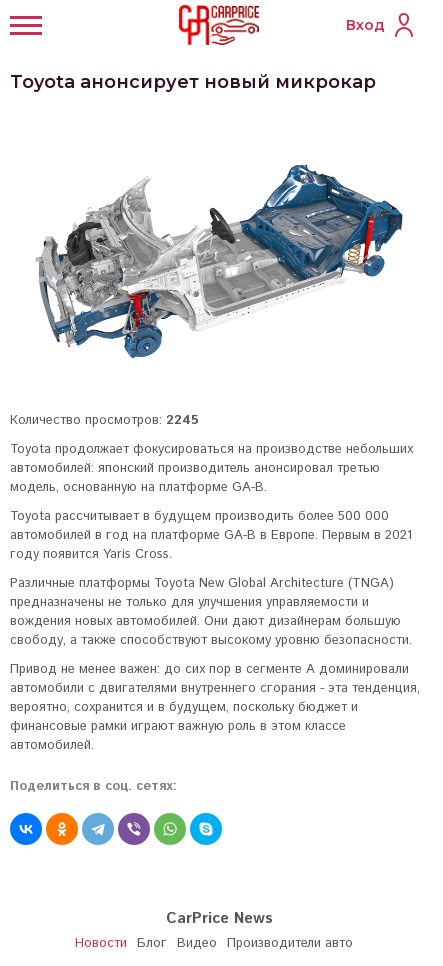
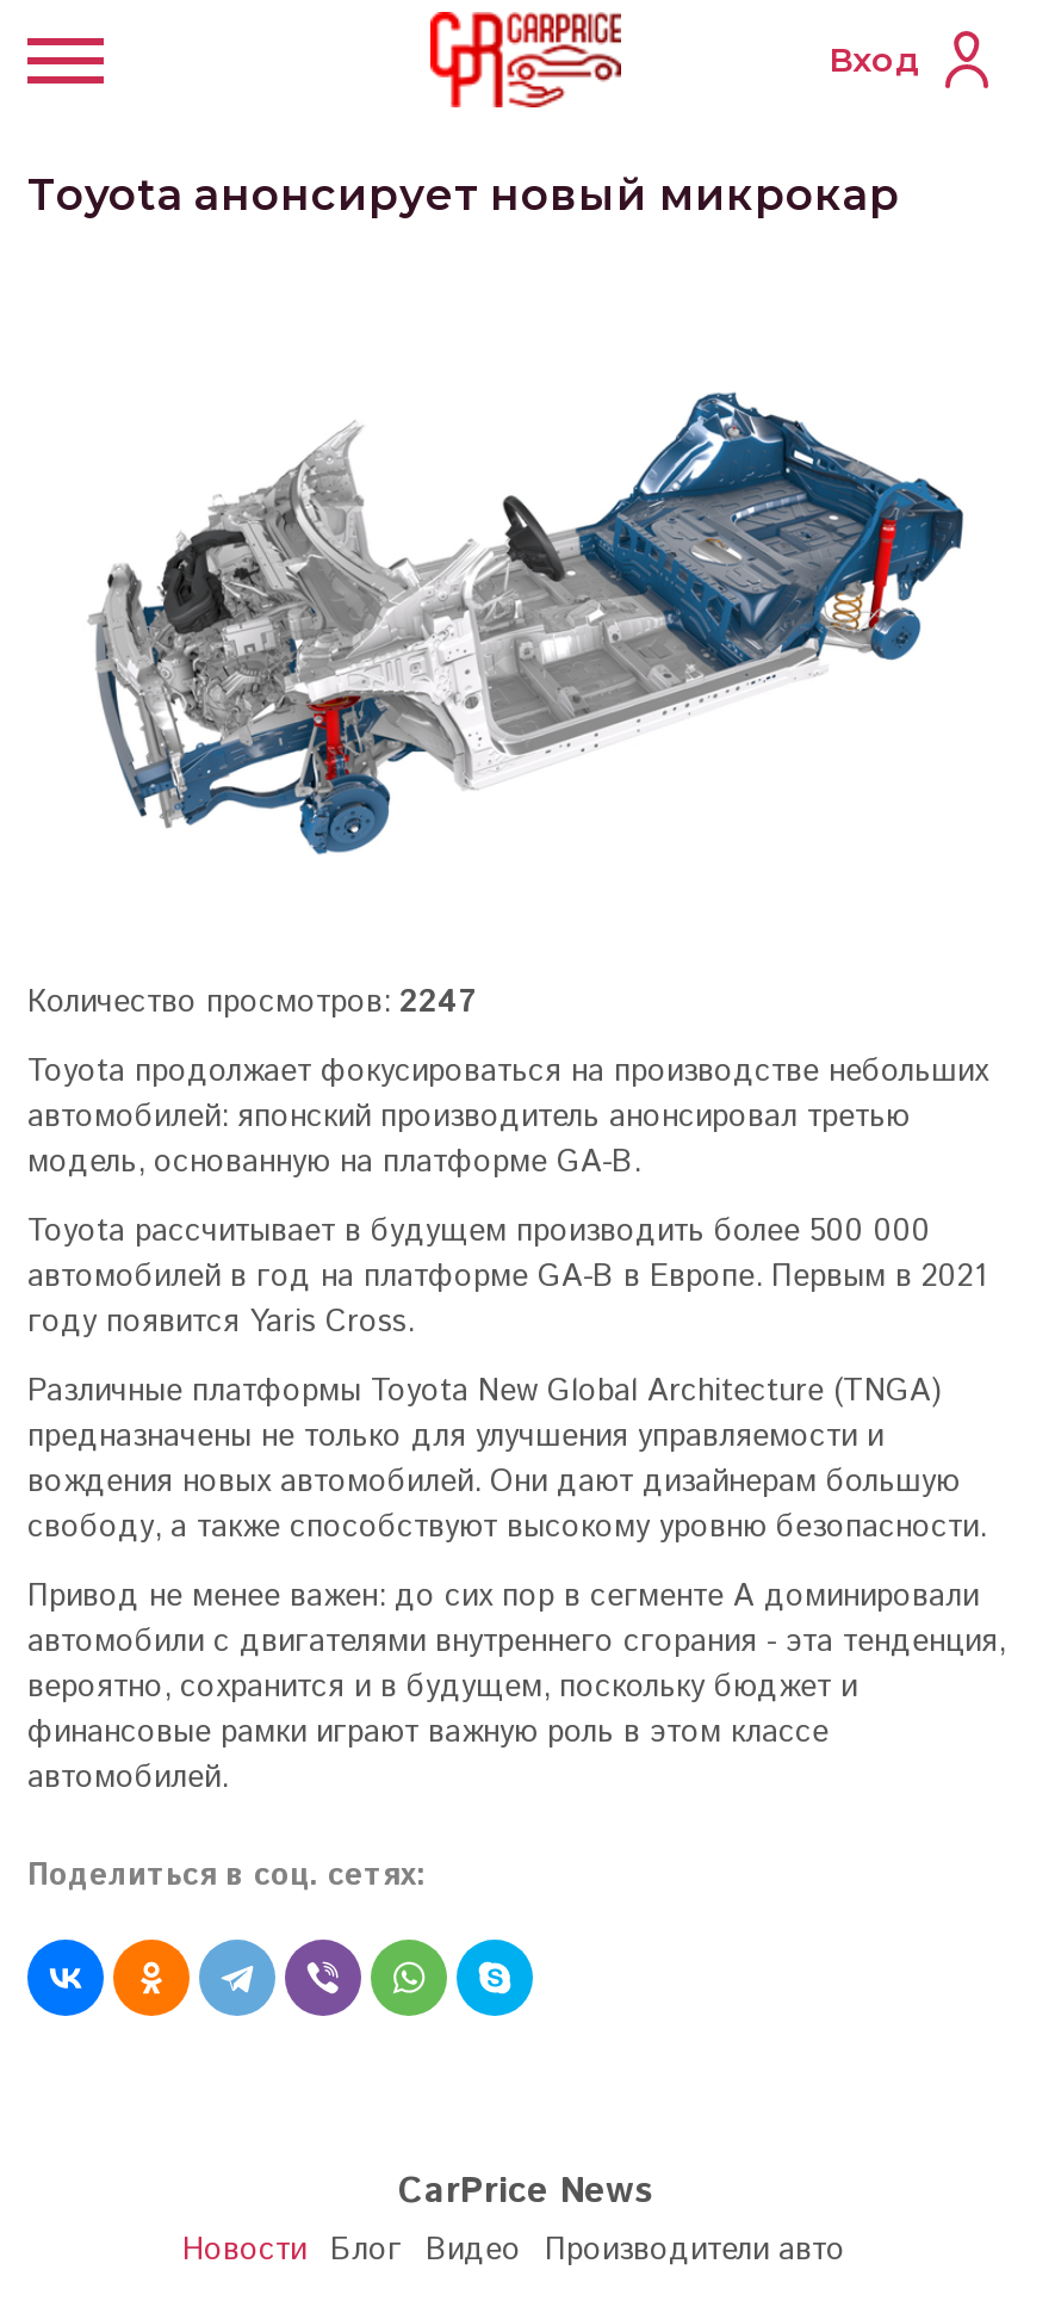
[10,411,199,430] Количество просмотров: 2245 -> [27,982,478,1027] Количество просмотров: 2247

